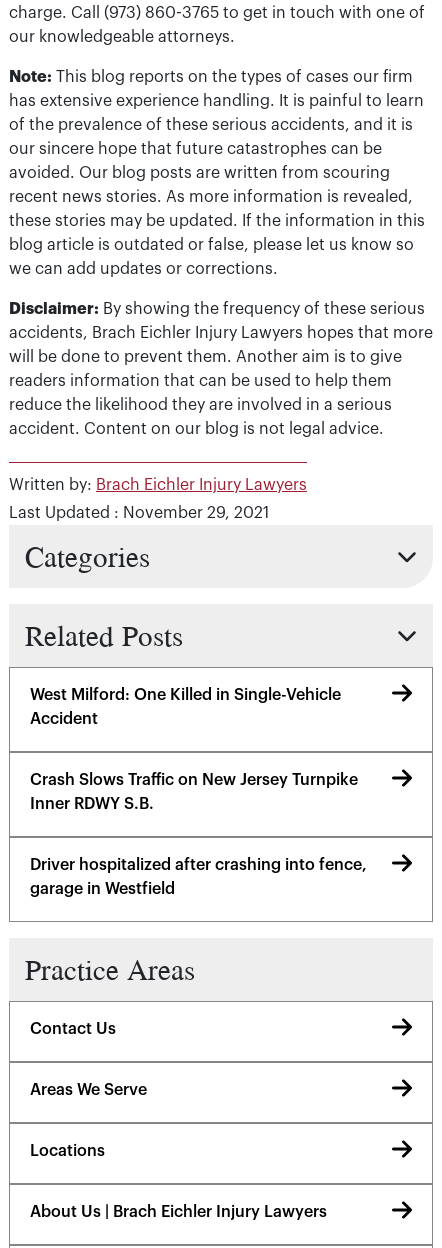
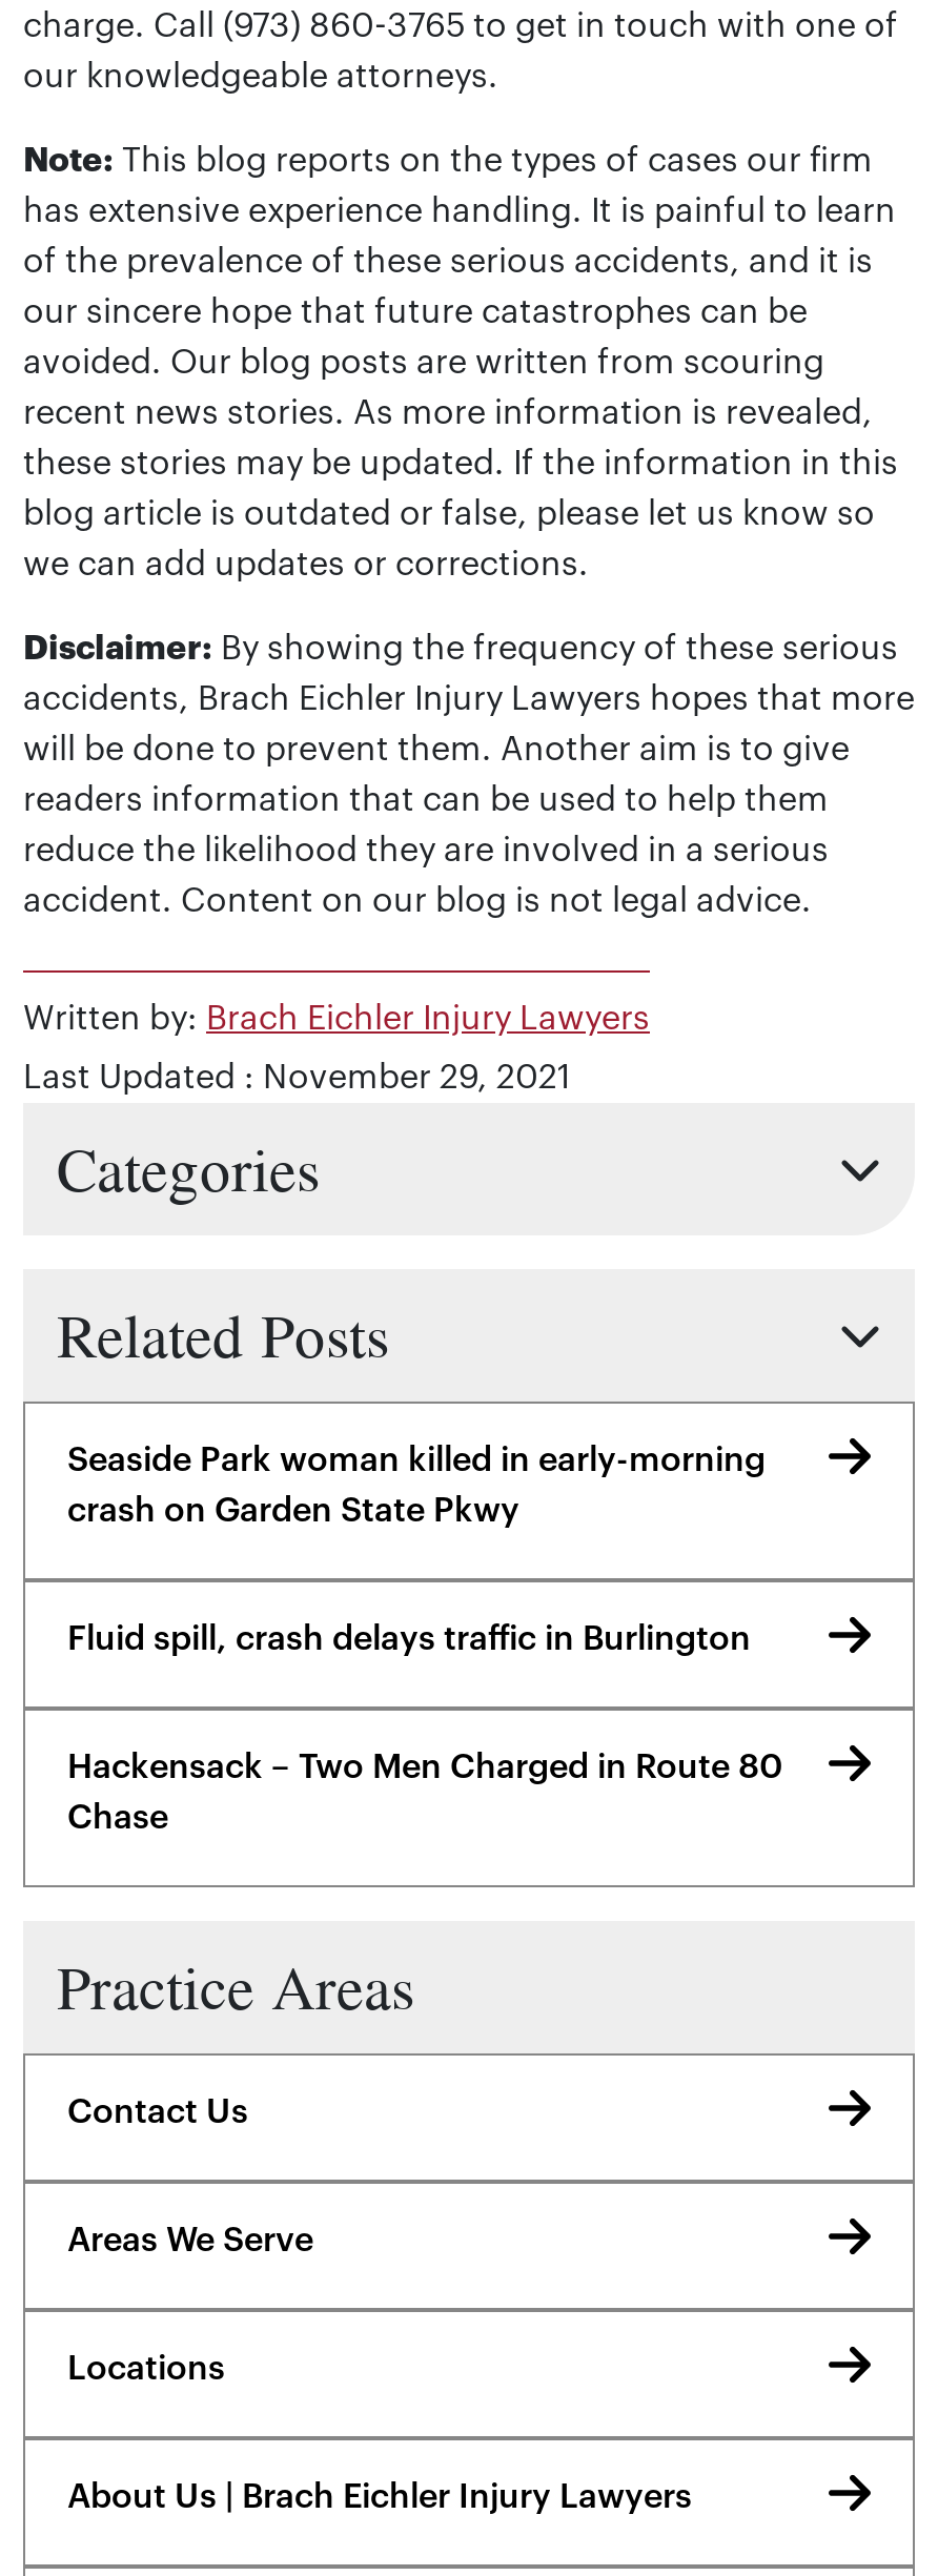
[30,687,341,727] West Milford: One Killed in Single-Vehicle | Accident -> [67,1443,766,1527] Seaside Park woman killed in early-morning | crash on Garden State Pkwy
[30,772,358,812] Crash Slows Traffic on New Jersey Turnpike | Inner RDWY S.B. -> [67,1622,751,1656] Fluid spill, crash delays traffic in Burlington
[30,857,367,897] Driver hospitalized after crashing into fence, | garage in Westfield -> [67,1750,782,1834] Hackensack – Two Men Charged in Route 80 | Chase

